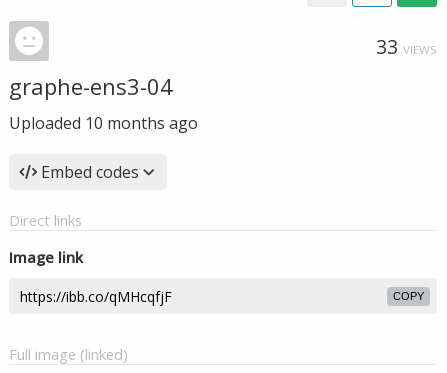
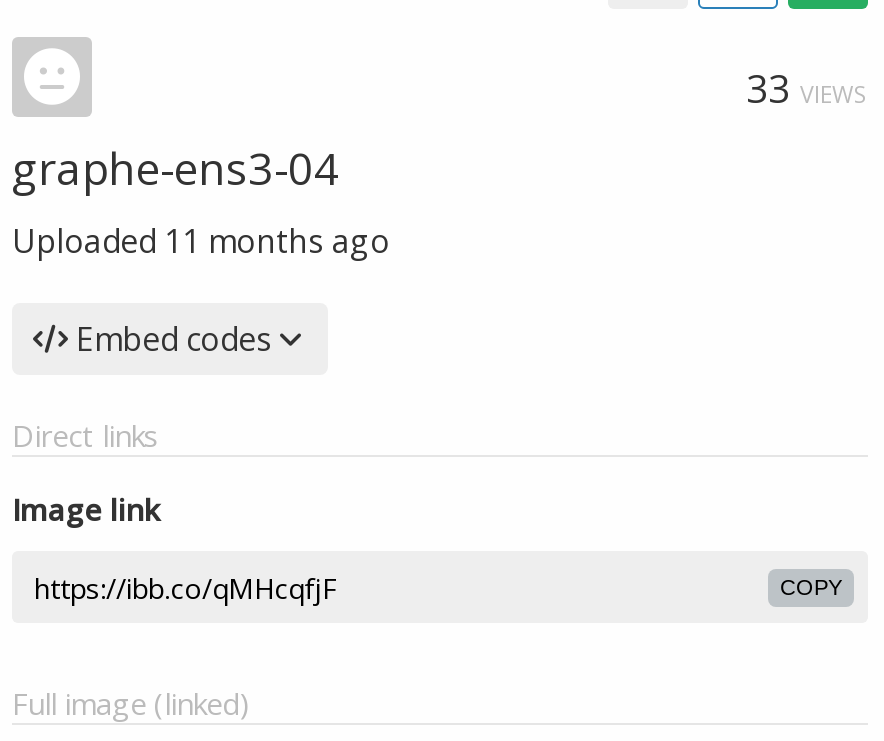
[9,112,198,134] Uploaded 10 months ago -> [12,219,390,263] Uploaded 11 months ago

